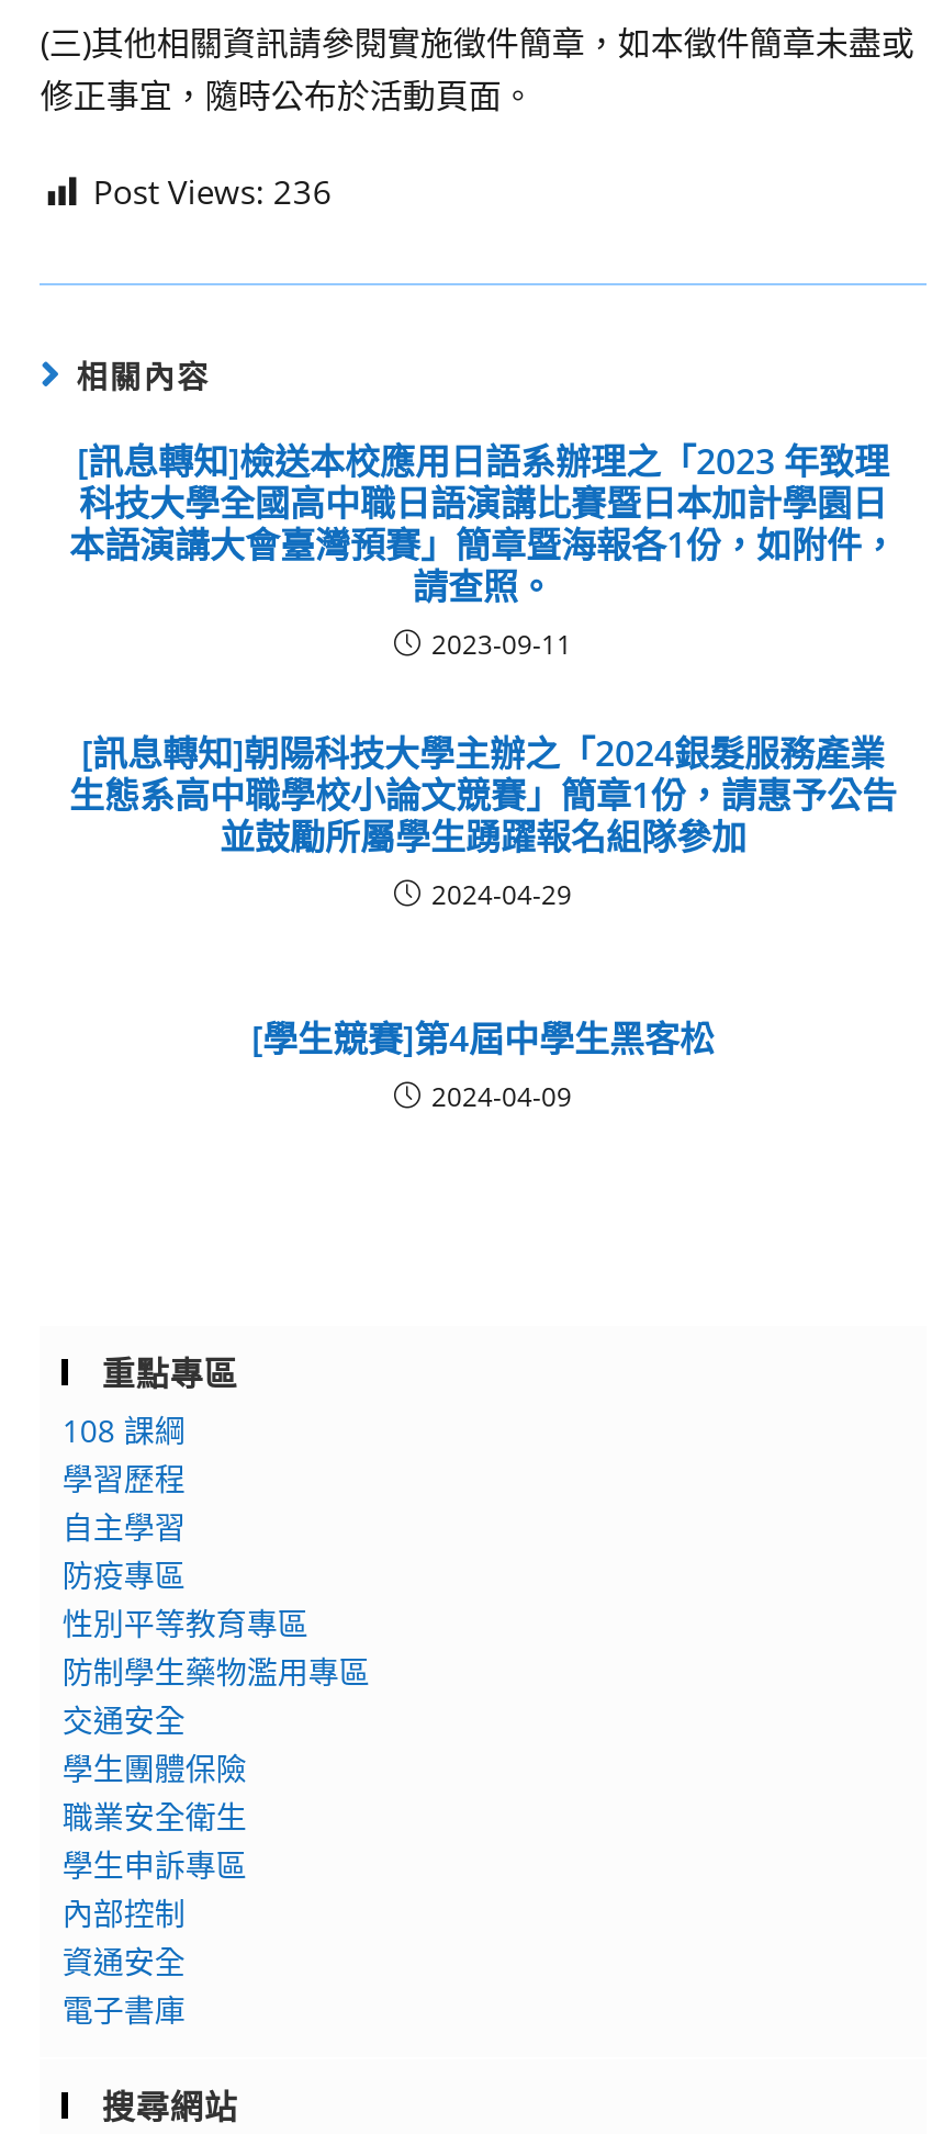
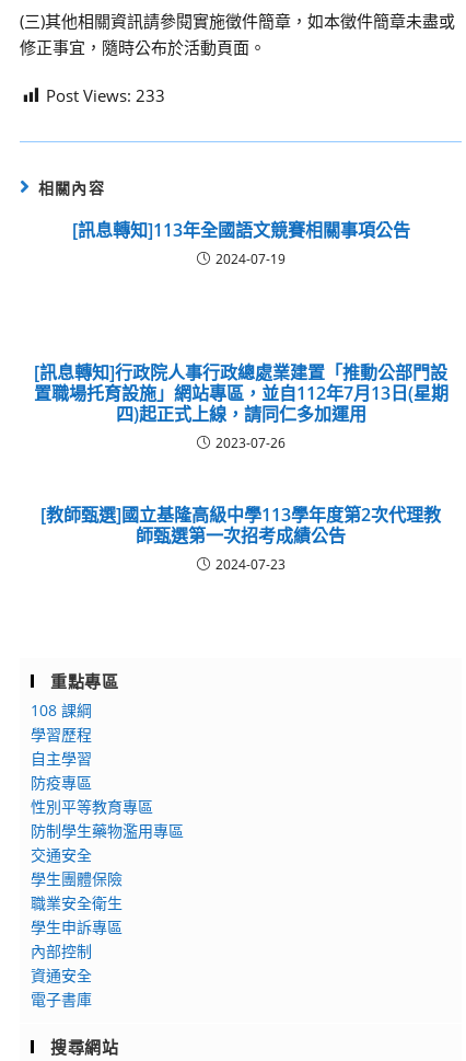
[93,169,332,213] Post Views: 236 -> [46,84,166,106] Post Views: 233
[69,437,897,663] [訊息轉知]檢送本校應用日語系辦理之「2023 年致理 | 科技大學全國高中職日語演講比賽暨日本加計學園日 | 本語演講大會臺灣預賽」簡章暨海報各1份，如附件， | 請查照。 | 2023-09-11 -> [72,218,410,268] [訊息轉知]113年全國語文競賽相關事項公告 | 2024-07-19
[69,729,897,913] [訊息轉知]朝陽科技大學主辦之「2024銀髮服務產業 | 生態系高中職學校小論文競賽」簡章1份，請惠予公告 | 並鼓勵所屬學生踴躍報名組隊參加 | 2024-04-29 -> [33,360,448,452] [訊息轉知]行政院人事行政總處業建置「推動公部門設 | 置職場托育設施」網站專區，並自112年7月13日(星期 | 四)起正式上線，請同仁多加運用 | 2023-07-26
[251,1014,715,1115] [學生競賽]第4屆中學生黑客松 | 2024-04-09 -> [40,503,441,574] [教師甄選]國立基隆高級中學113學年度第2次代理教 | 師甄選第一次招考成績公告 | 2024-07-23

